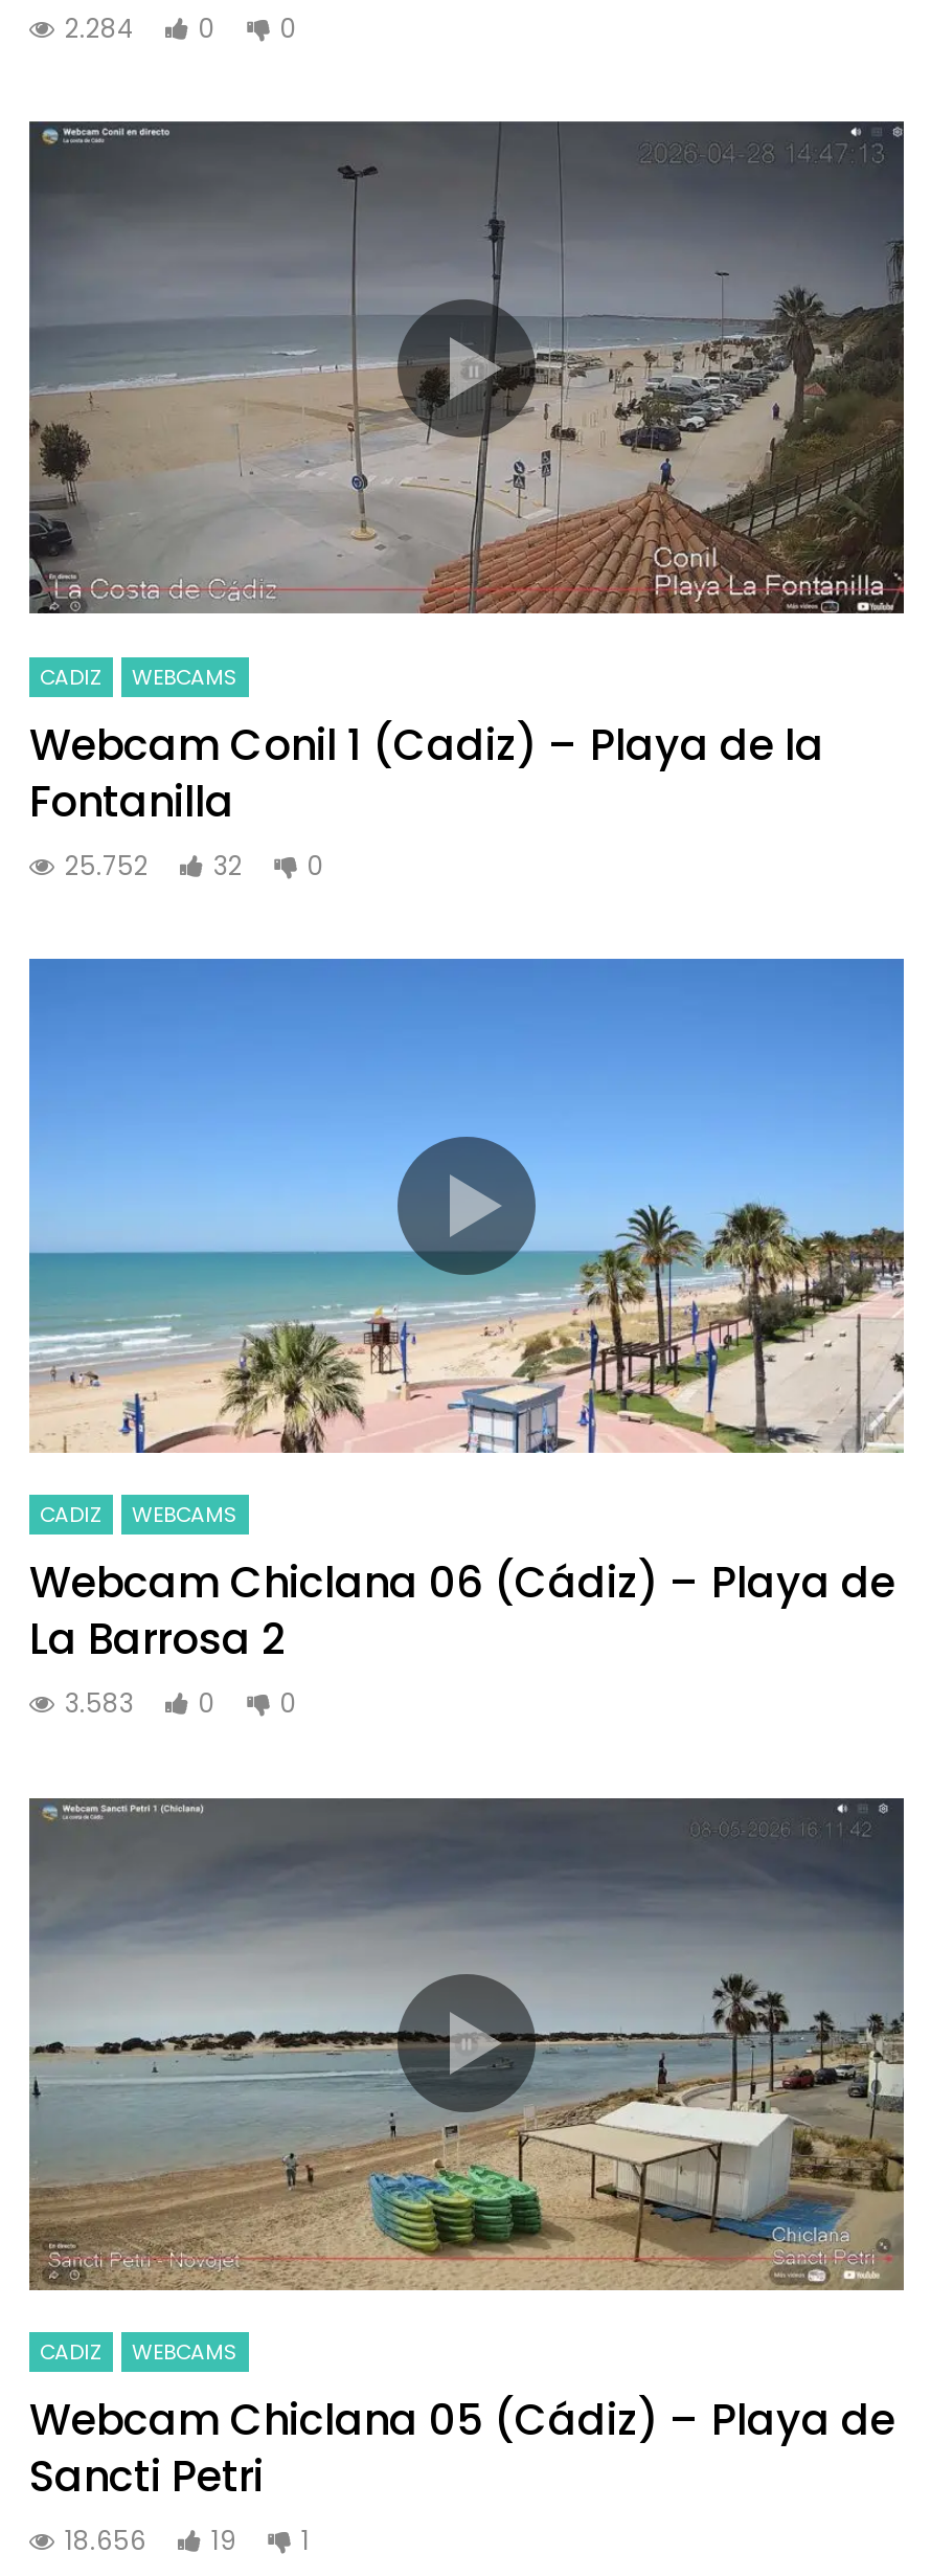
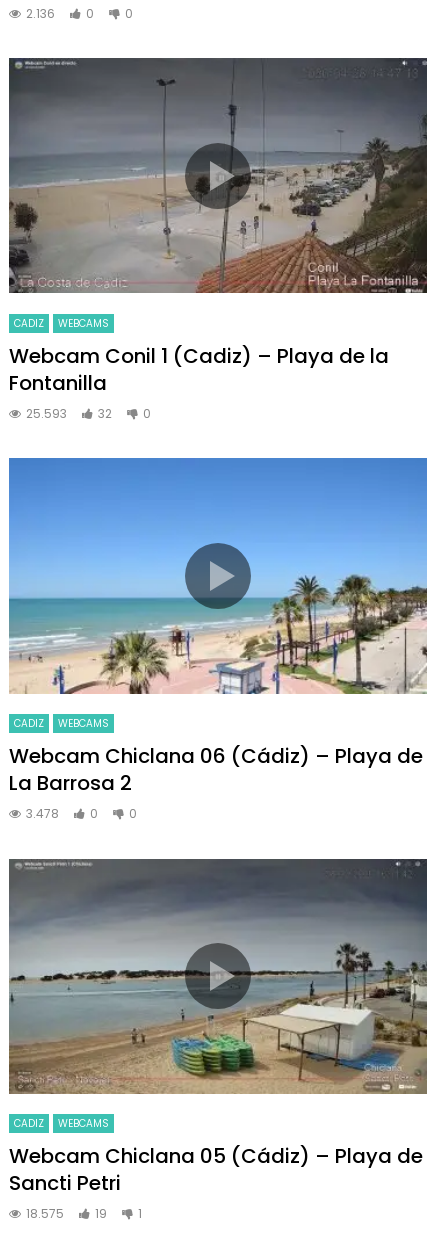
[65,10,297,46] 2.284 0 0 -> [26,5,133,22] 2.136 0 0
[65,848,324,883] 25.752 32 0 -> [26,405,151,422] 25.593 32 0
[65,1685,297,1721] 3.583 0 0 -> [26,805,137,822] 3.478 0 0
[65,2523,310,2558] 18.656 19 1 -> [26,1205,142,1222] 18.575 19 1

